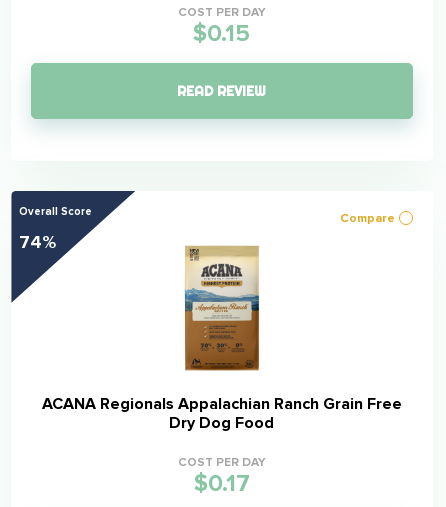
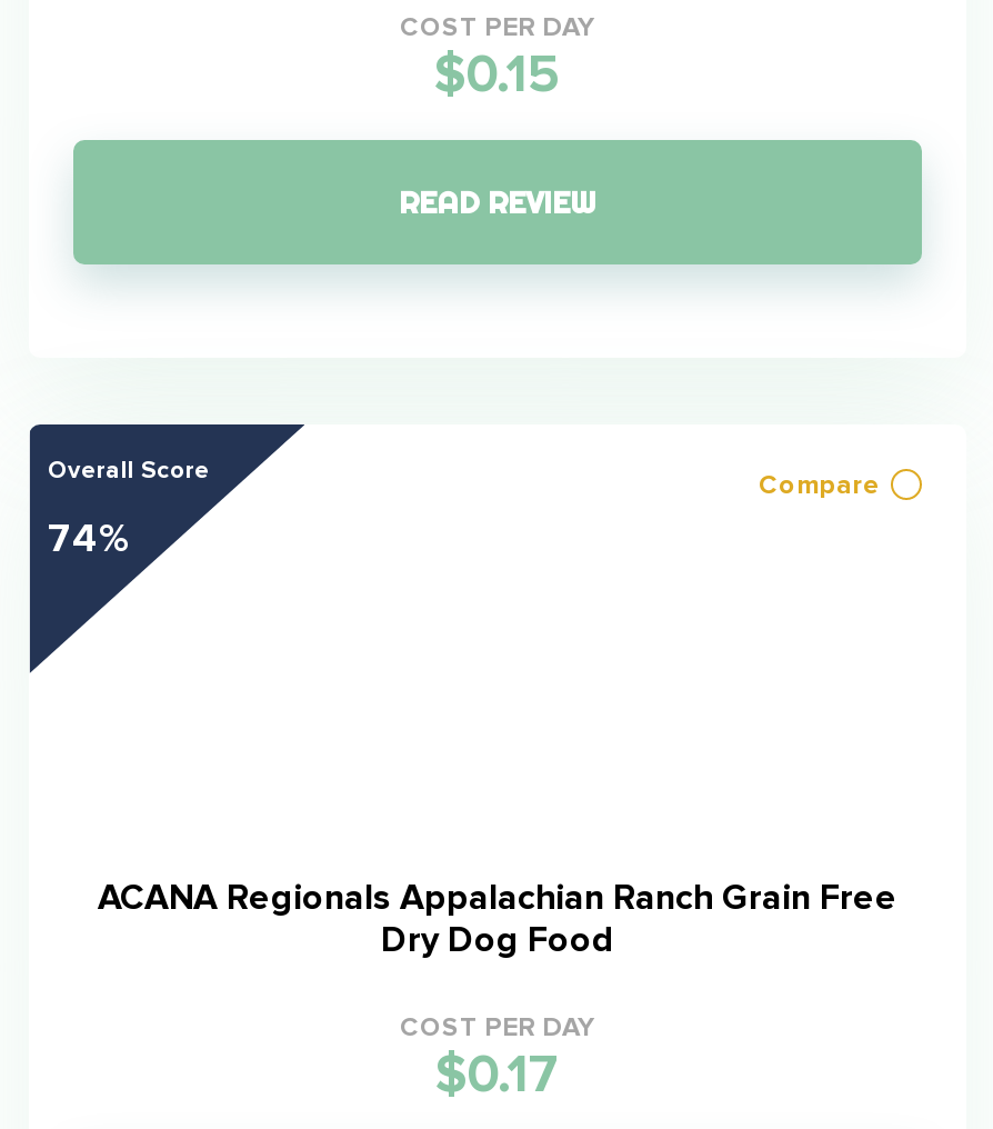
[184,245,260,372] [image] -> none

